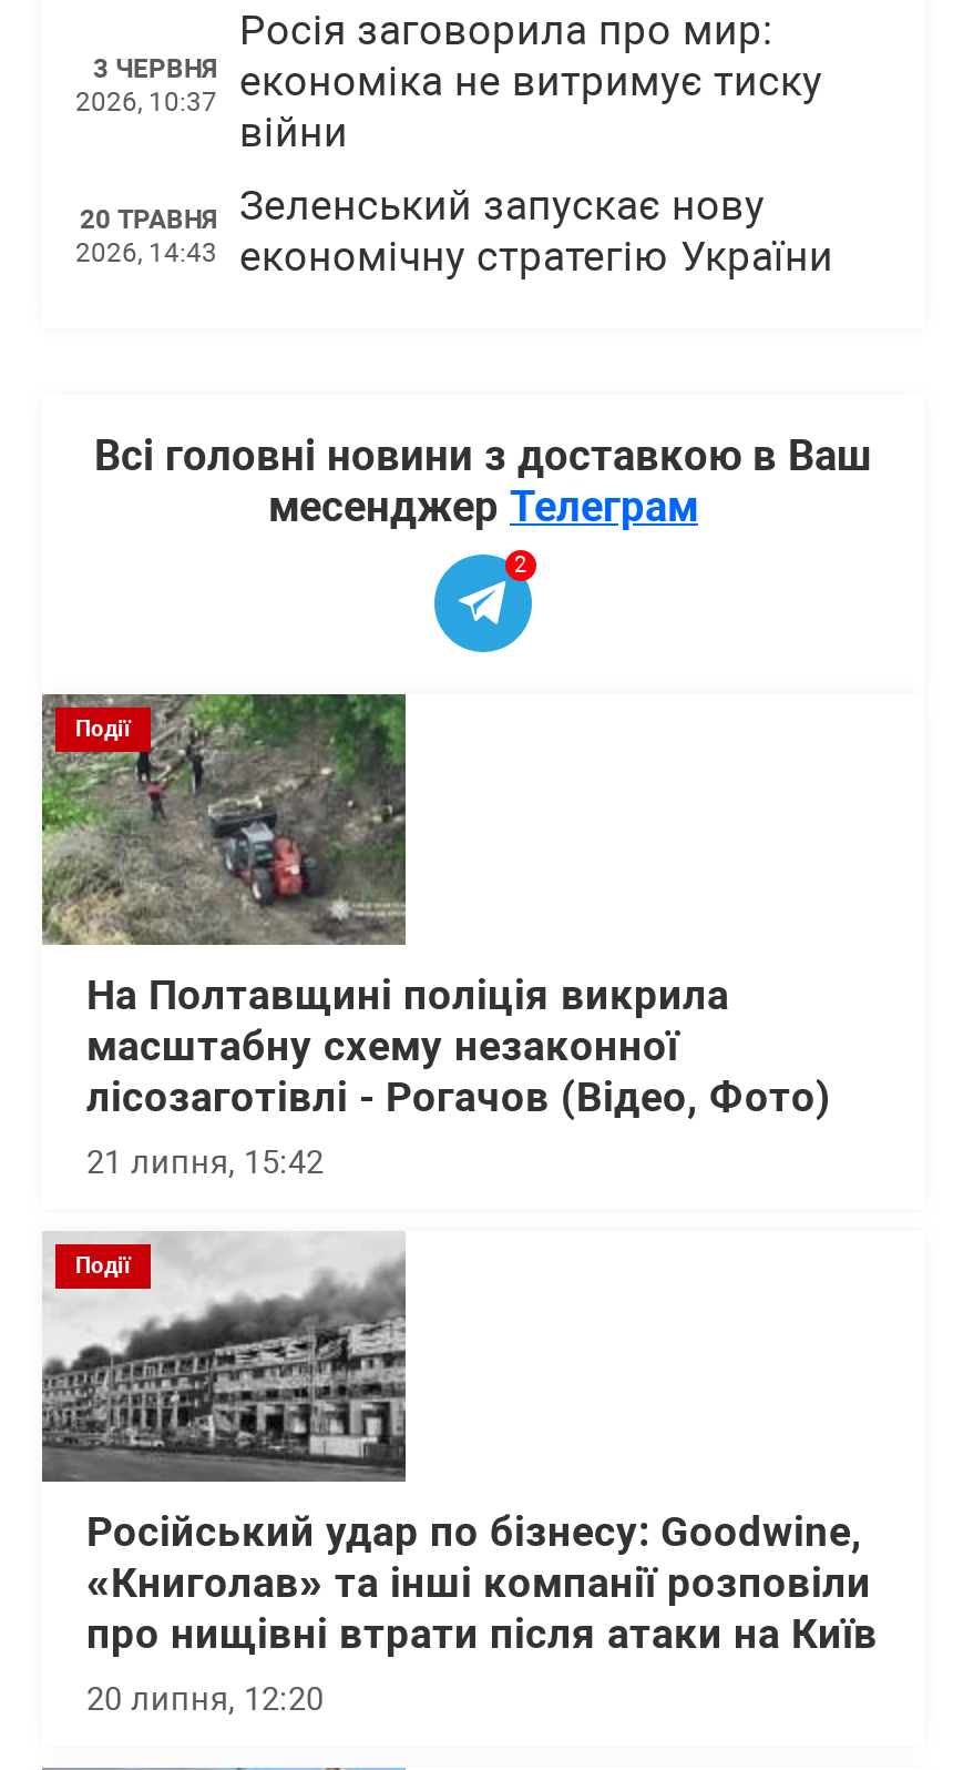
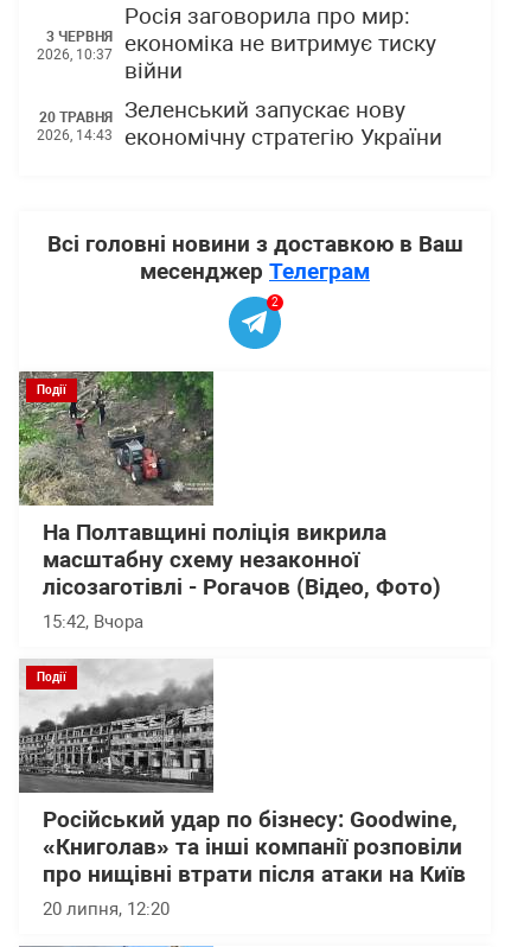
[86,1142,324,1182] 21 липня, 15:42 -> [43,611,143,633] 15:42, Вчора

